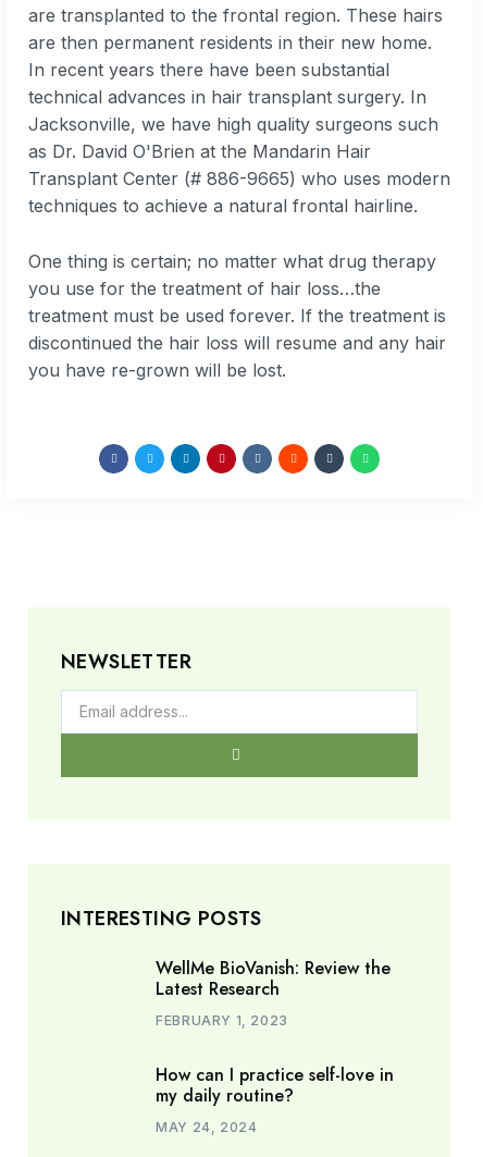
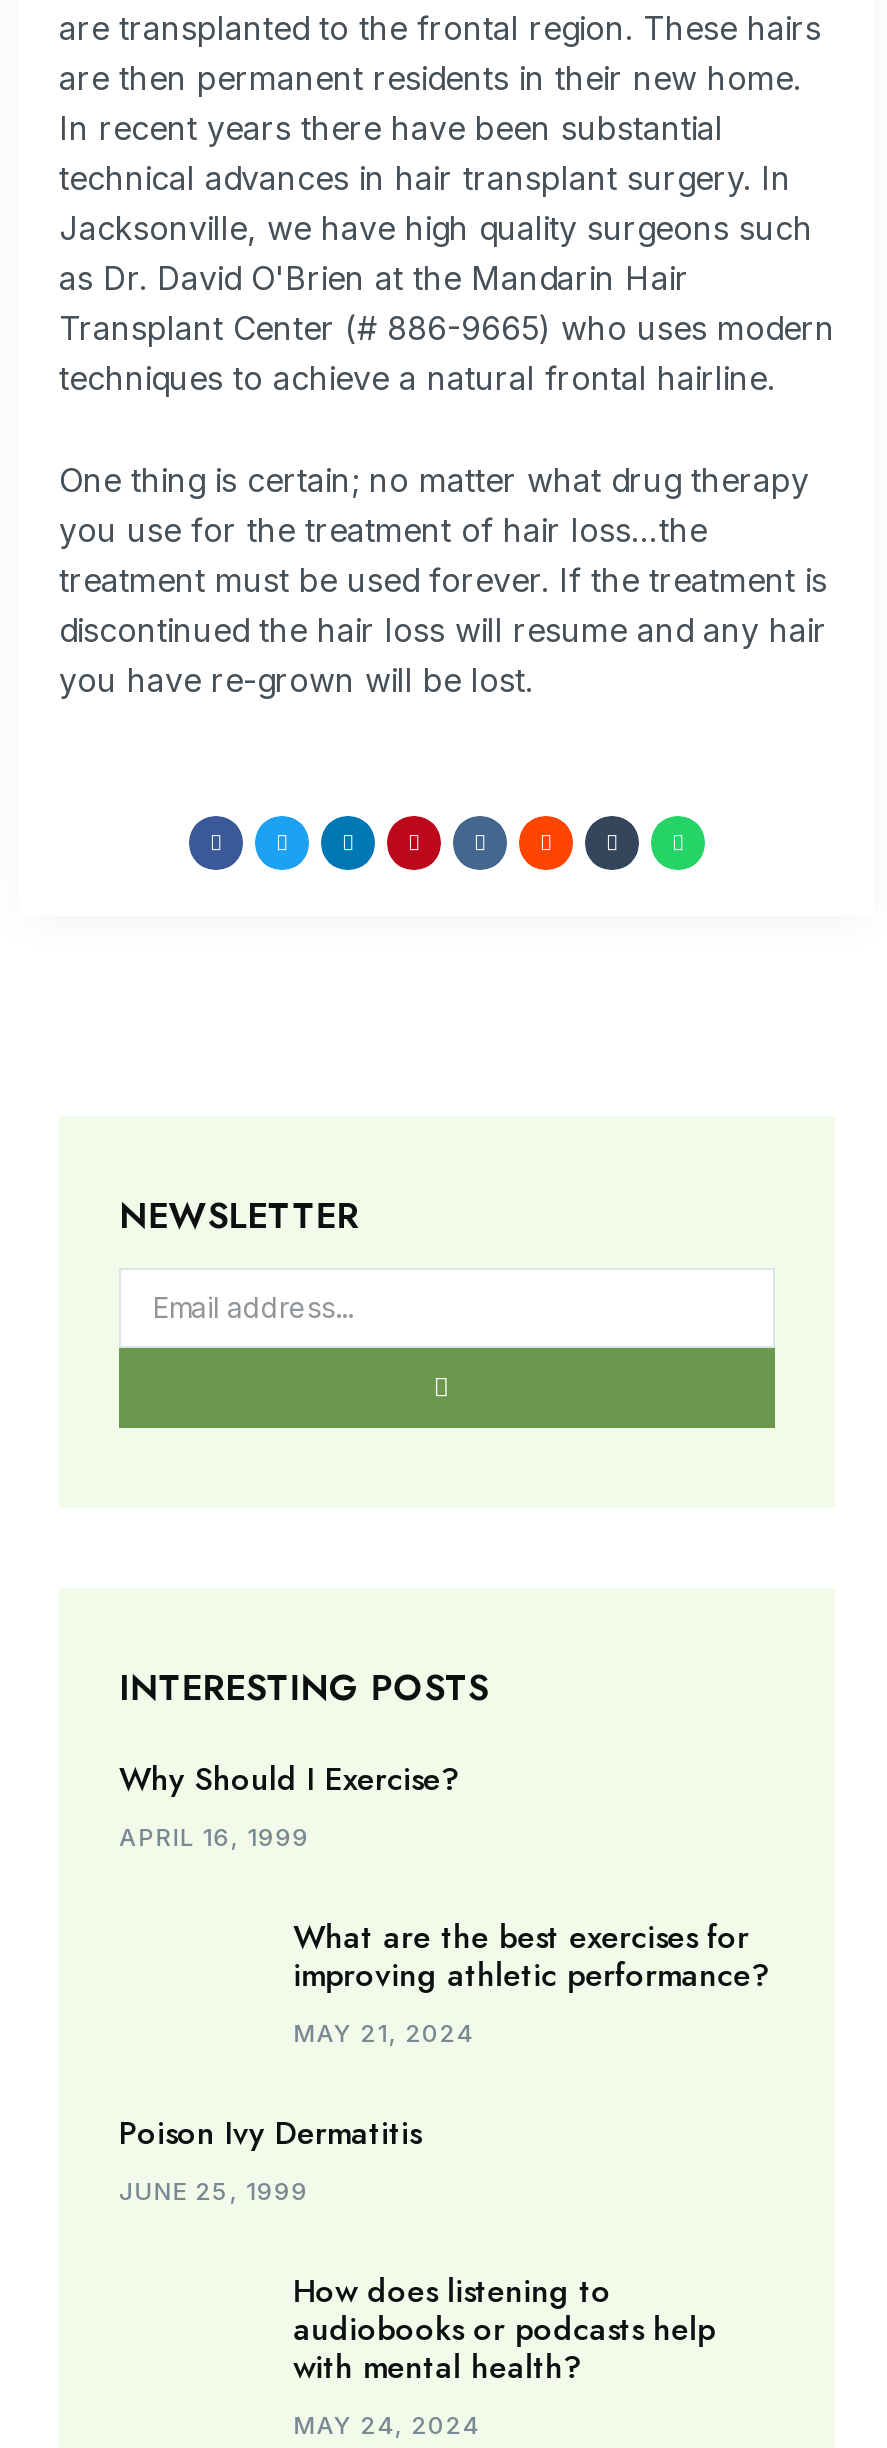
[156,955,394,1108] WellMe BioVanish: Review the | Latest Research | FEBRUARY 1, 2023 | How can I practice self-love in | my daily routine? -> [119,1755,769,2389] Why Should I Exercise? | APRIL 16, 1999 | What are the best exercises for | improving athletic performance? | MAY 21, 2024 | Poison Ivy Dermatitis | JUNE 25, 1999 | How does listening to | audiobooks or podcasts help | with mental health?

